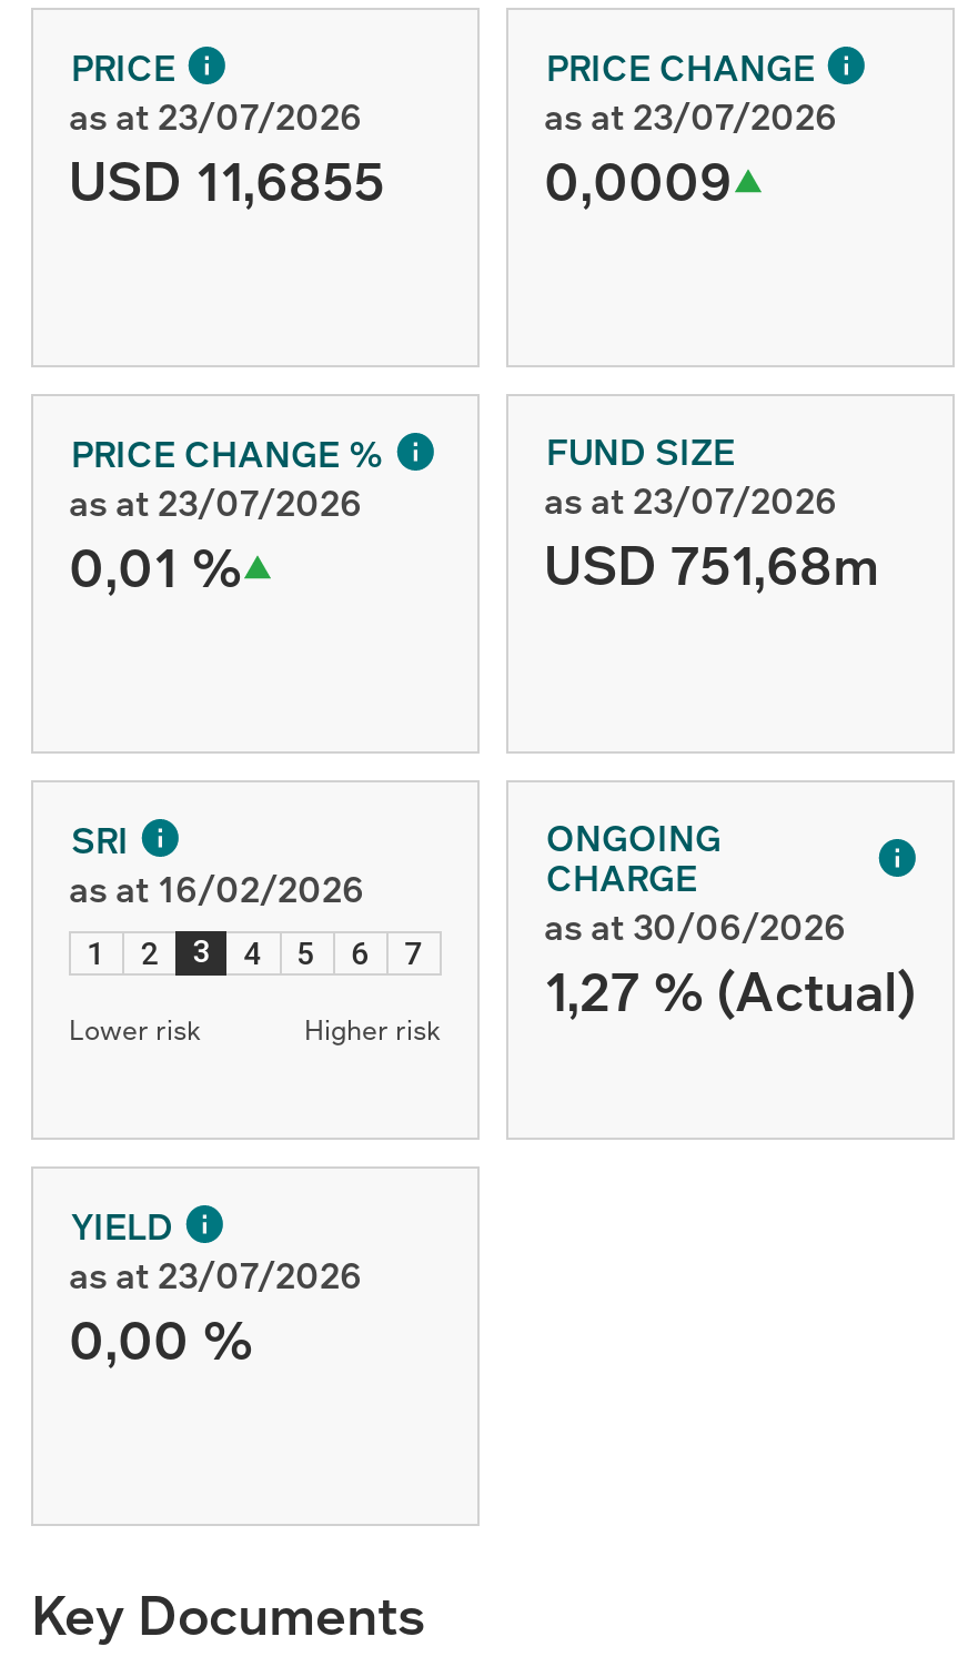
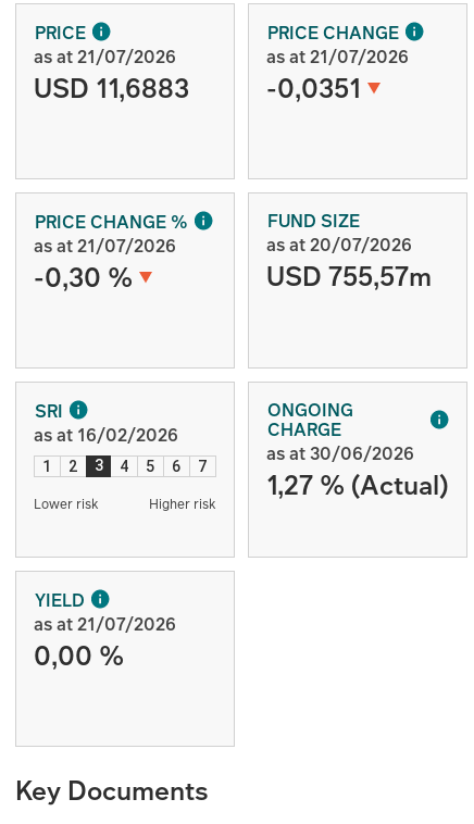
[69,92,362,141] as at 23/07/2026 -> [34,45,176,68] as at 21/07/2026
[544,92,837,141] as at 23/07/2026 -> [266,45,409,68] as at 21/07/2026
[69,143,384,216] USD 11,6855 -> [34,70,189,105] USD 11,6883
[544,143,733,216] 0,0009 -> [266,70,361,105] -0,0351
[69,478,362,527] as at 23/07/2026 -> [34,234,176,258] as at 21/07/2026
[544,476,837,525] as at 23/07/2026 -> [266,233,412,257] as at 20/07/2026
[69,529,242,603] 0,01 % -> [34,259,133,295] -0,30 %
[544,527,879,600] USD 751,68m -> [266,258,432,294] USD 755,57m
[69,1251,362,1300] as at 23/07/2026 -> [34,612,176,636] as at 21/07/2026

